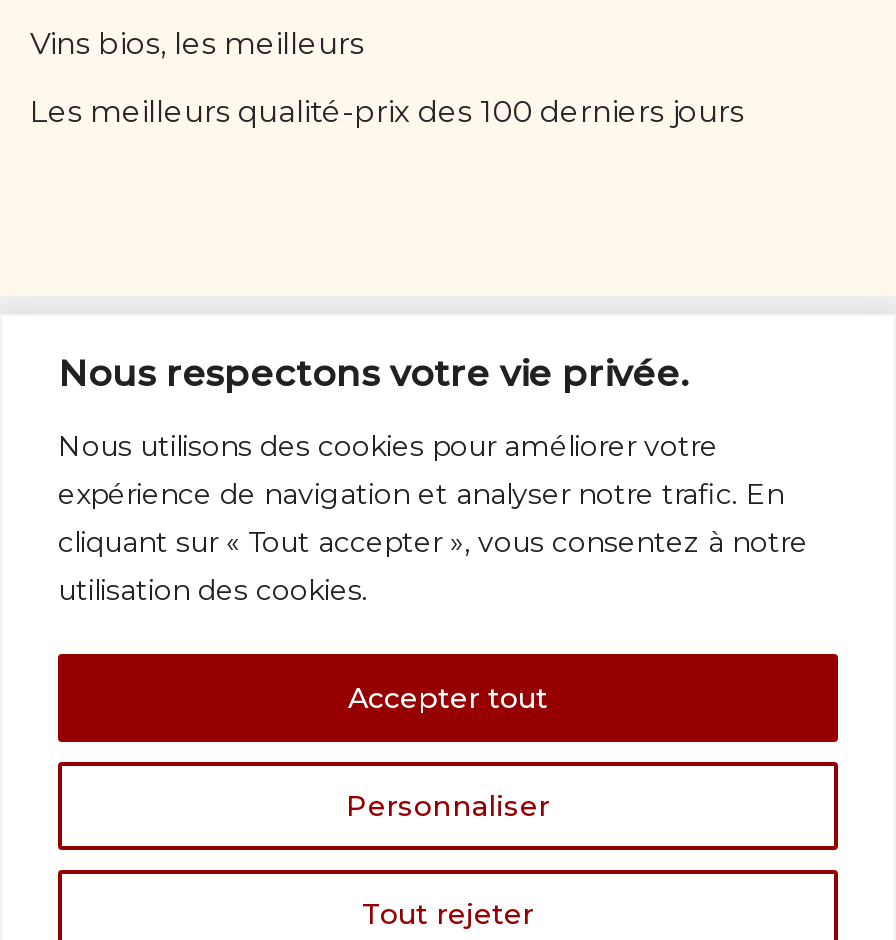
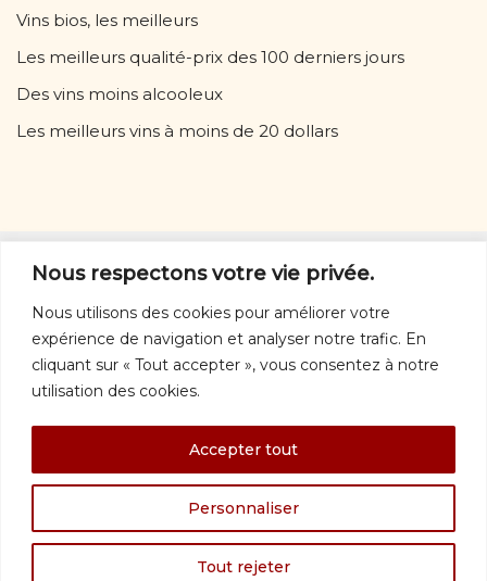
none -> [16,84,338,141] Des vins moins alcooleux | Les meilleurs vins à moins de 20 dollars

